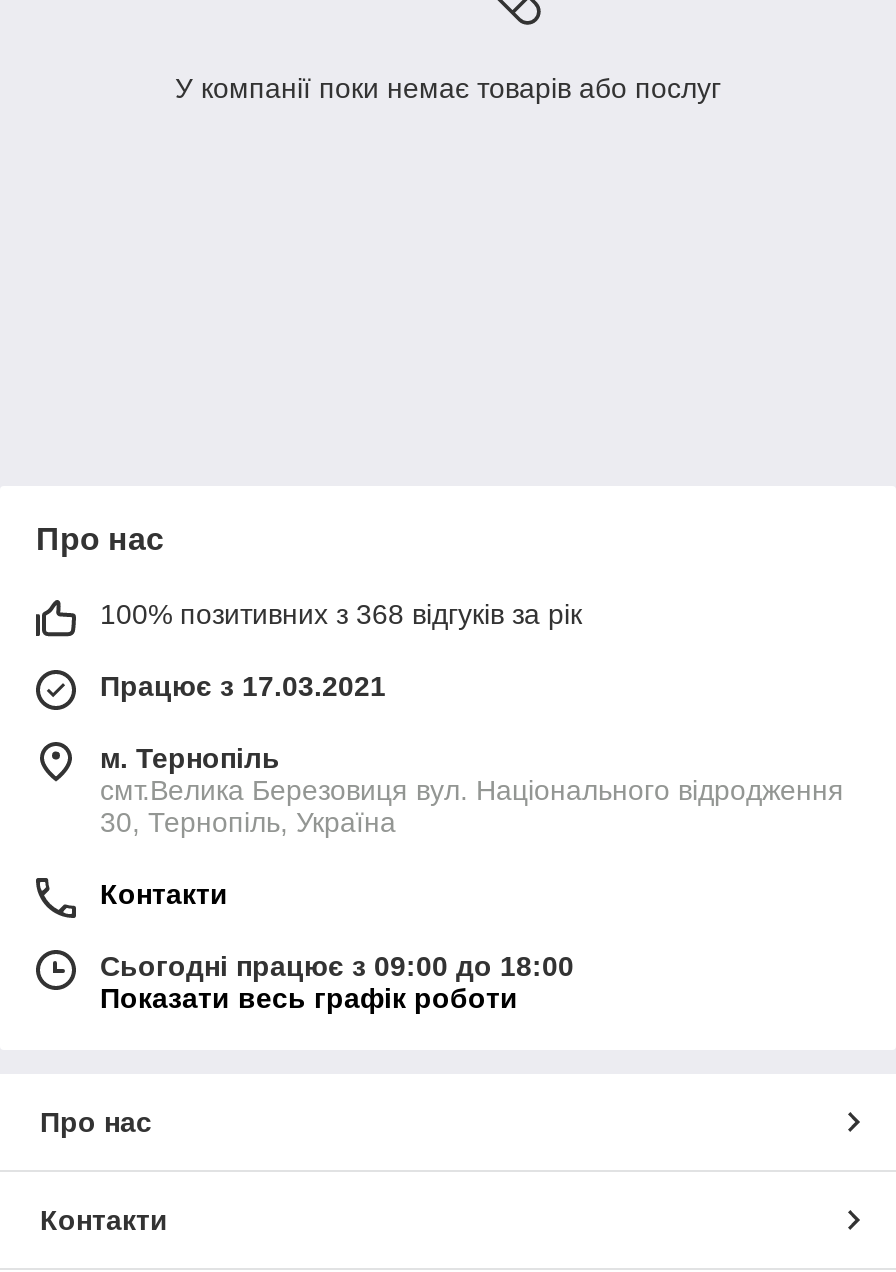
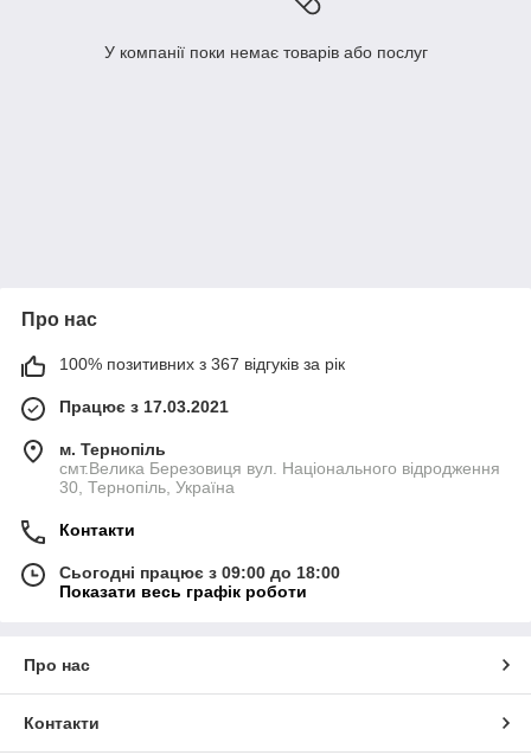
[100,599,582,631] 100% позитивних з 368 відгуків за рік -> [59,355,345,374] 100% позитивних з 367 відгуків за рік

